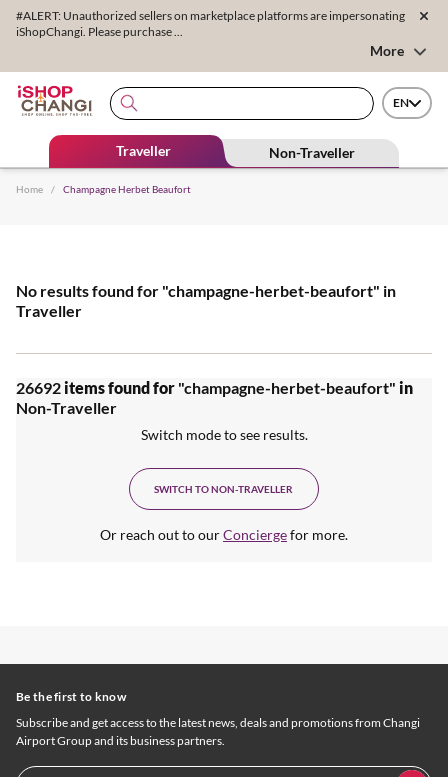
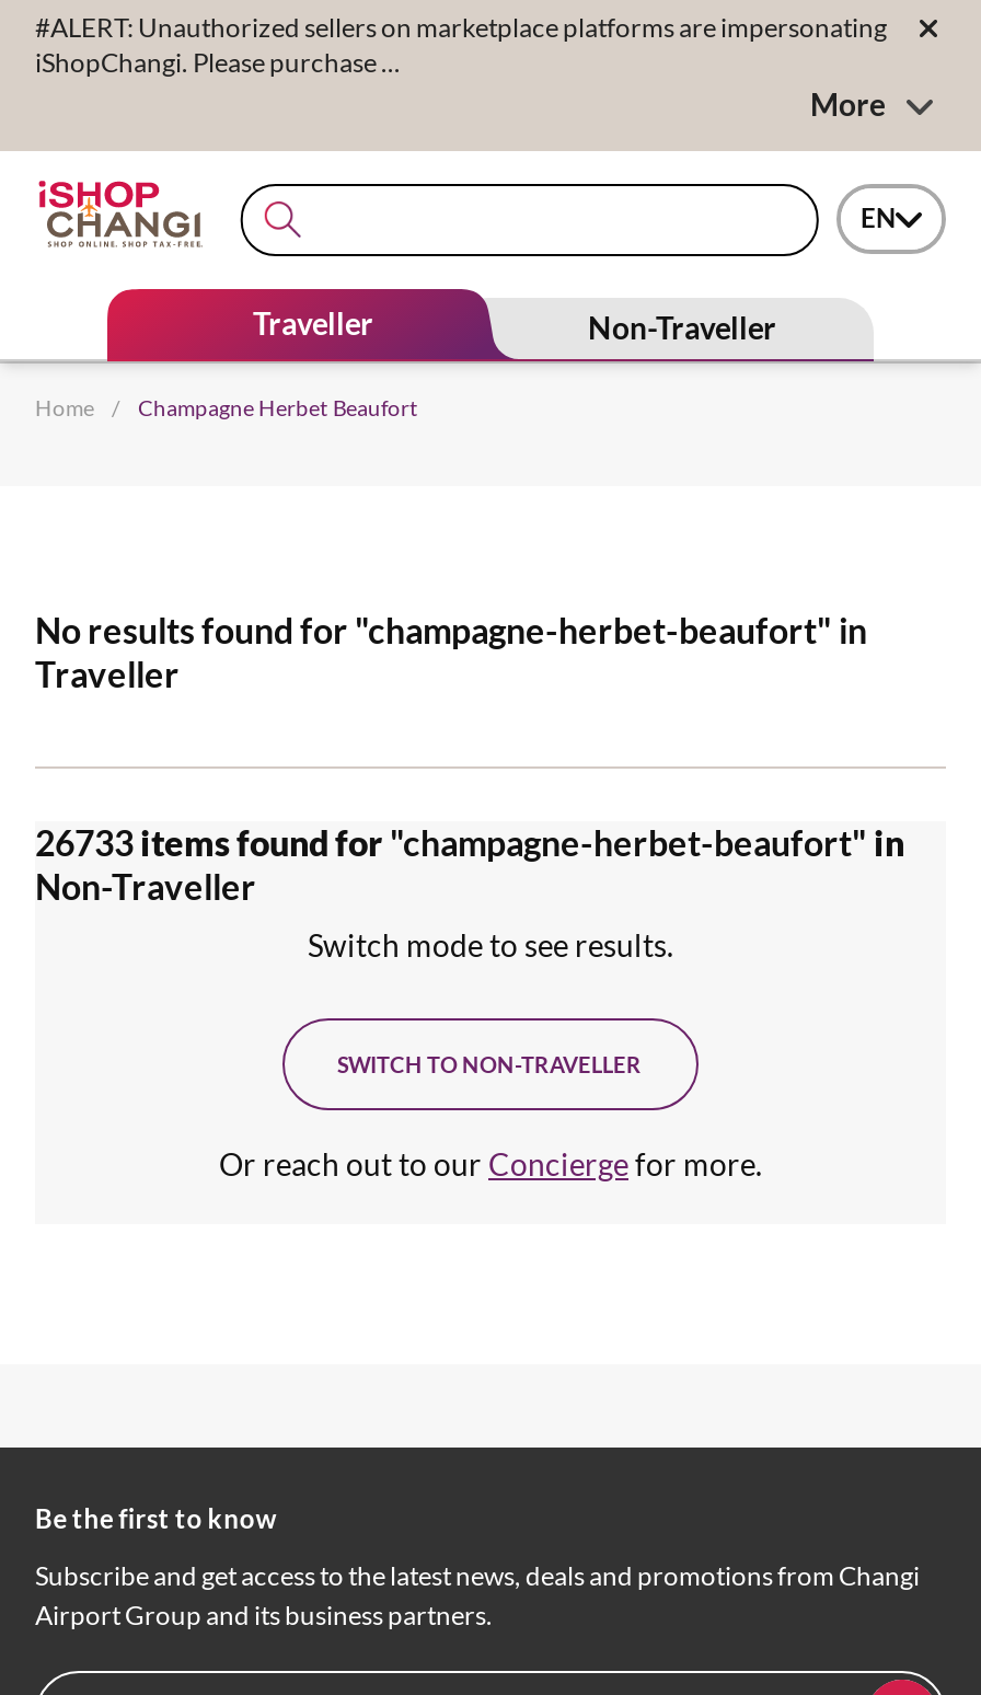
[16,378,413,397] 26692 items found for "champagne-herbet-beaufort" in -> [35,820,904,862] 26733 items found for "champagne-herbet-beaufort" in

